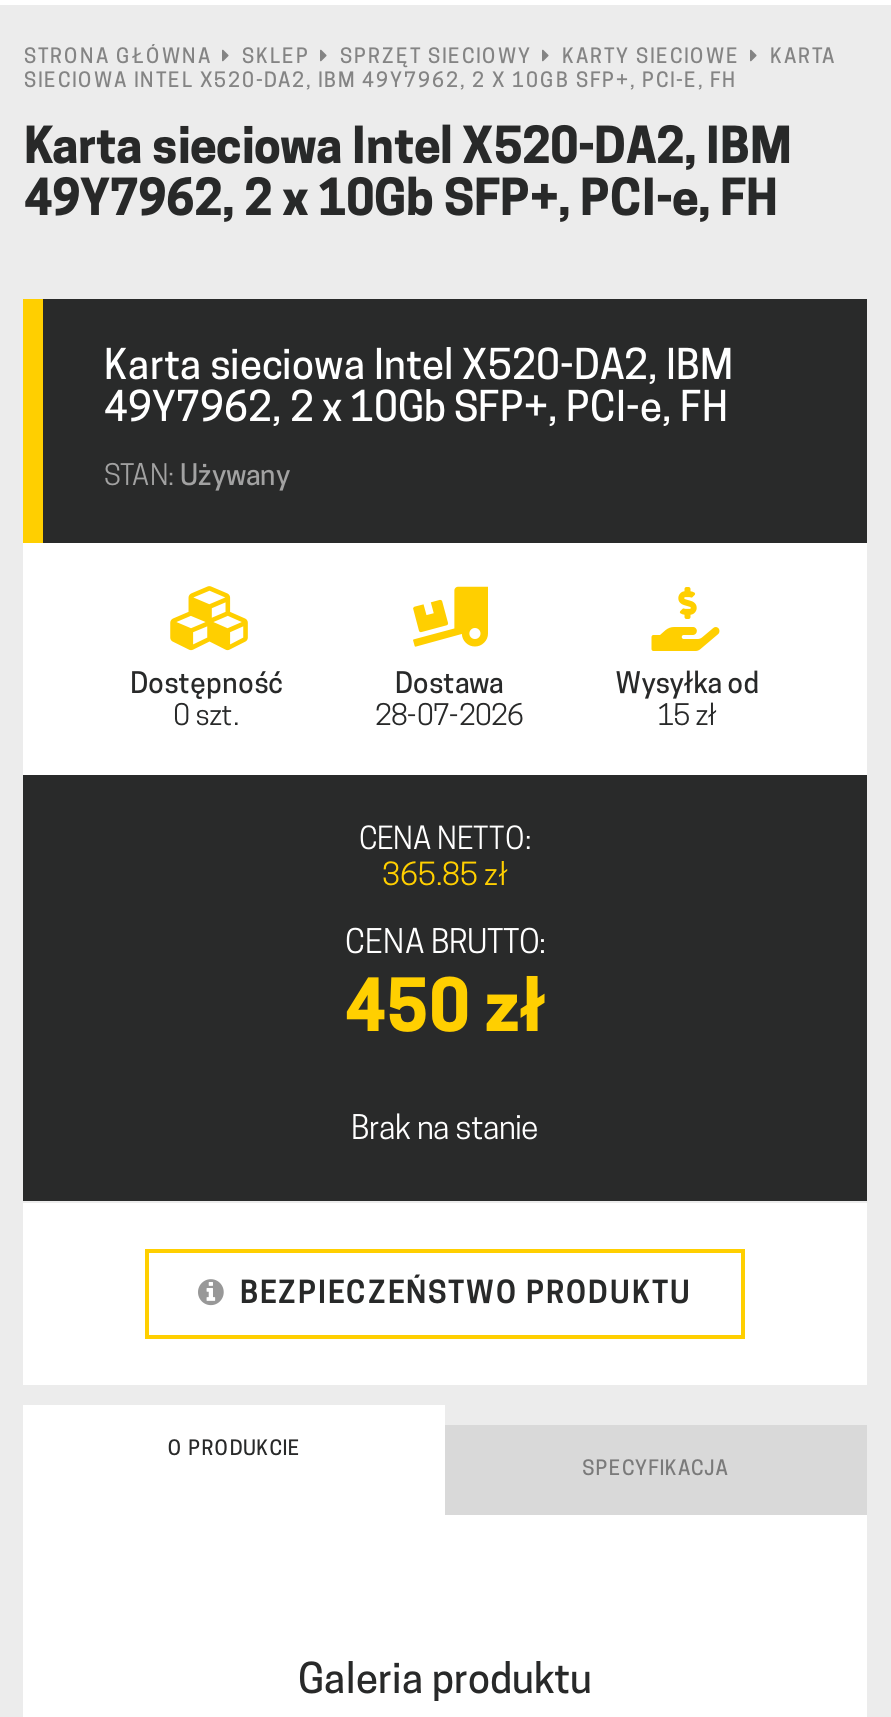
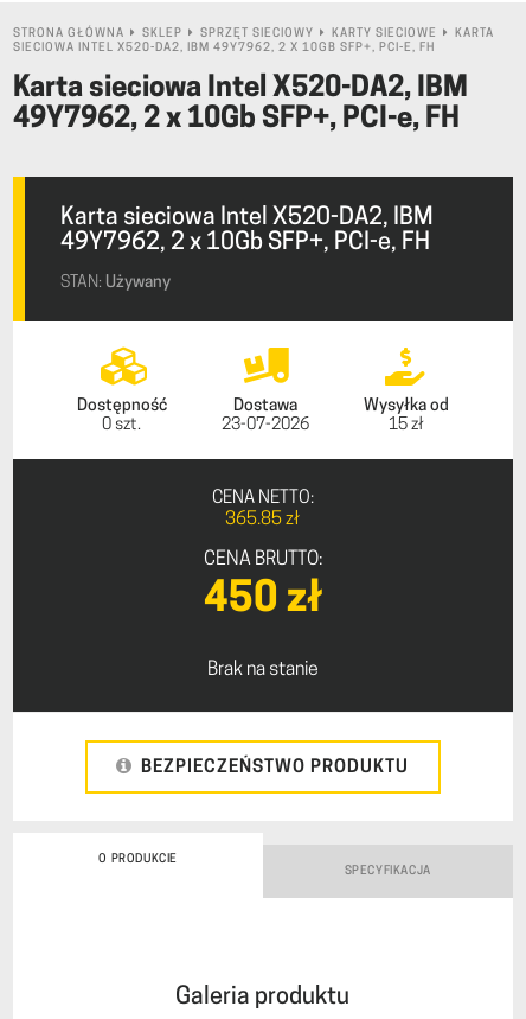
[375,703,523,733] 28-07-2026 -> [222,416,309,434] 23-07-2026

